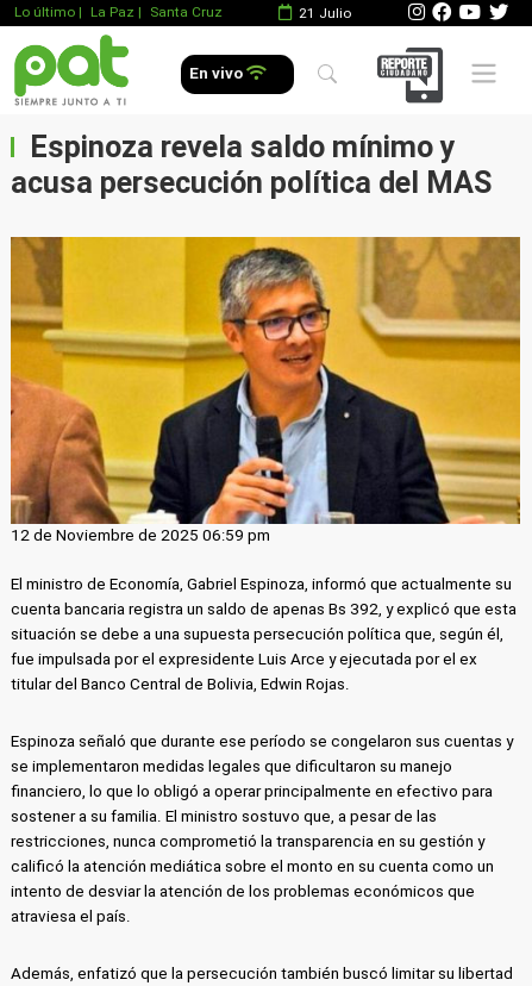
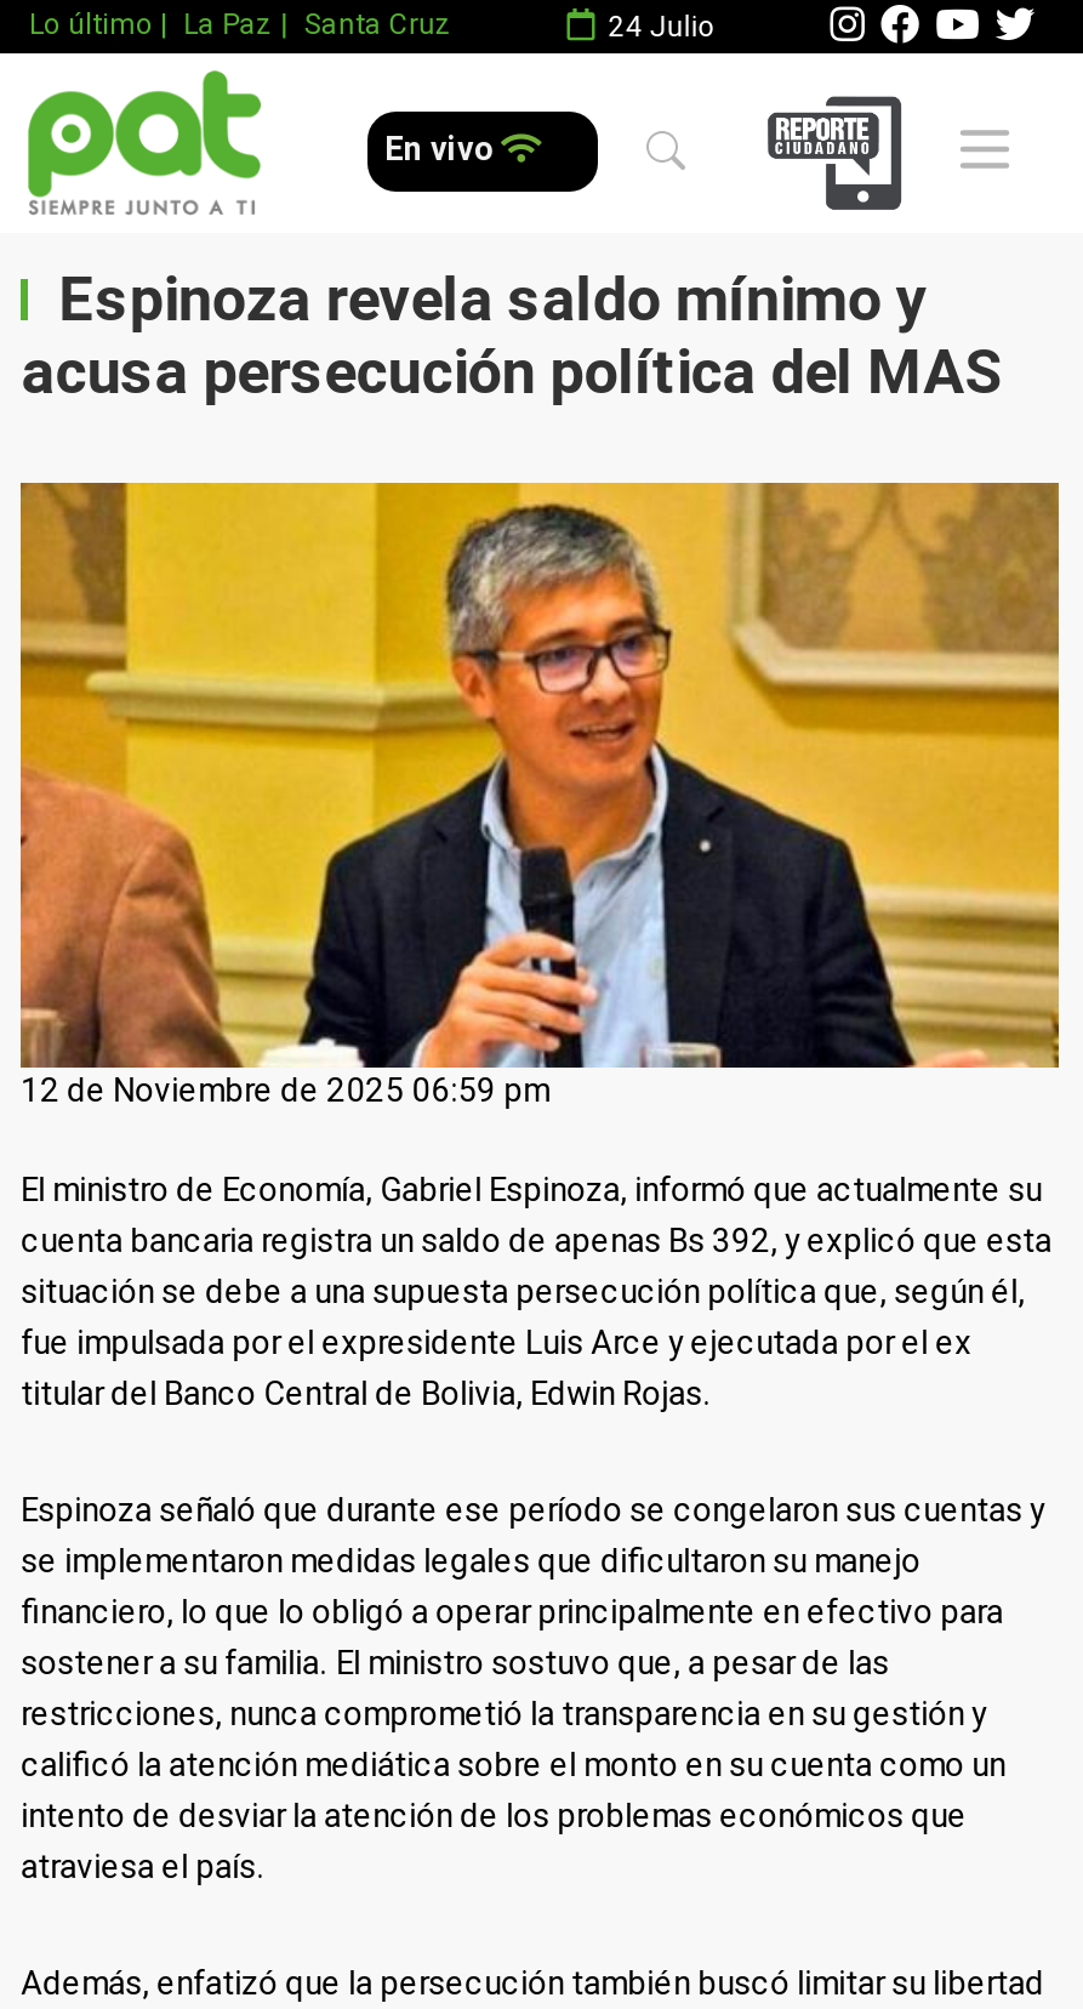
[292,5,351,21] 21 Julio -> [594,10,715,44] 24 Julio

